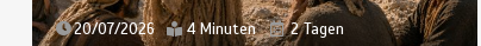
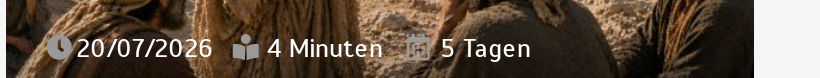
[74,20,345,38] 20/07/2026 4 Minuten 2 Tagen -> [77,33,531,65] 20/07/2026 4 Minuten 5 Tagen

